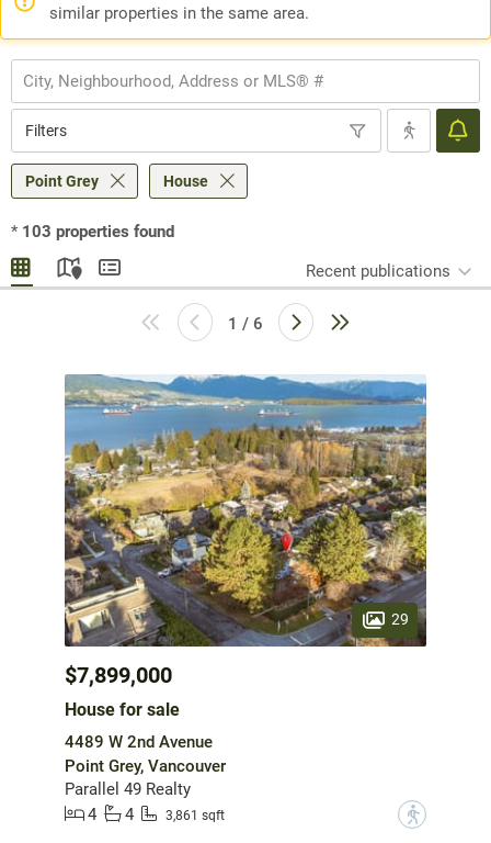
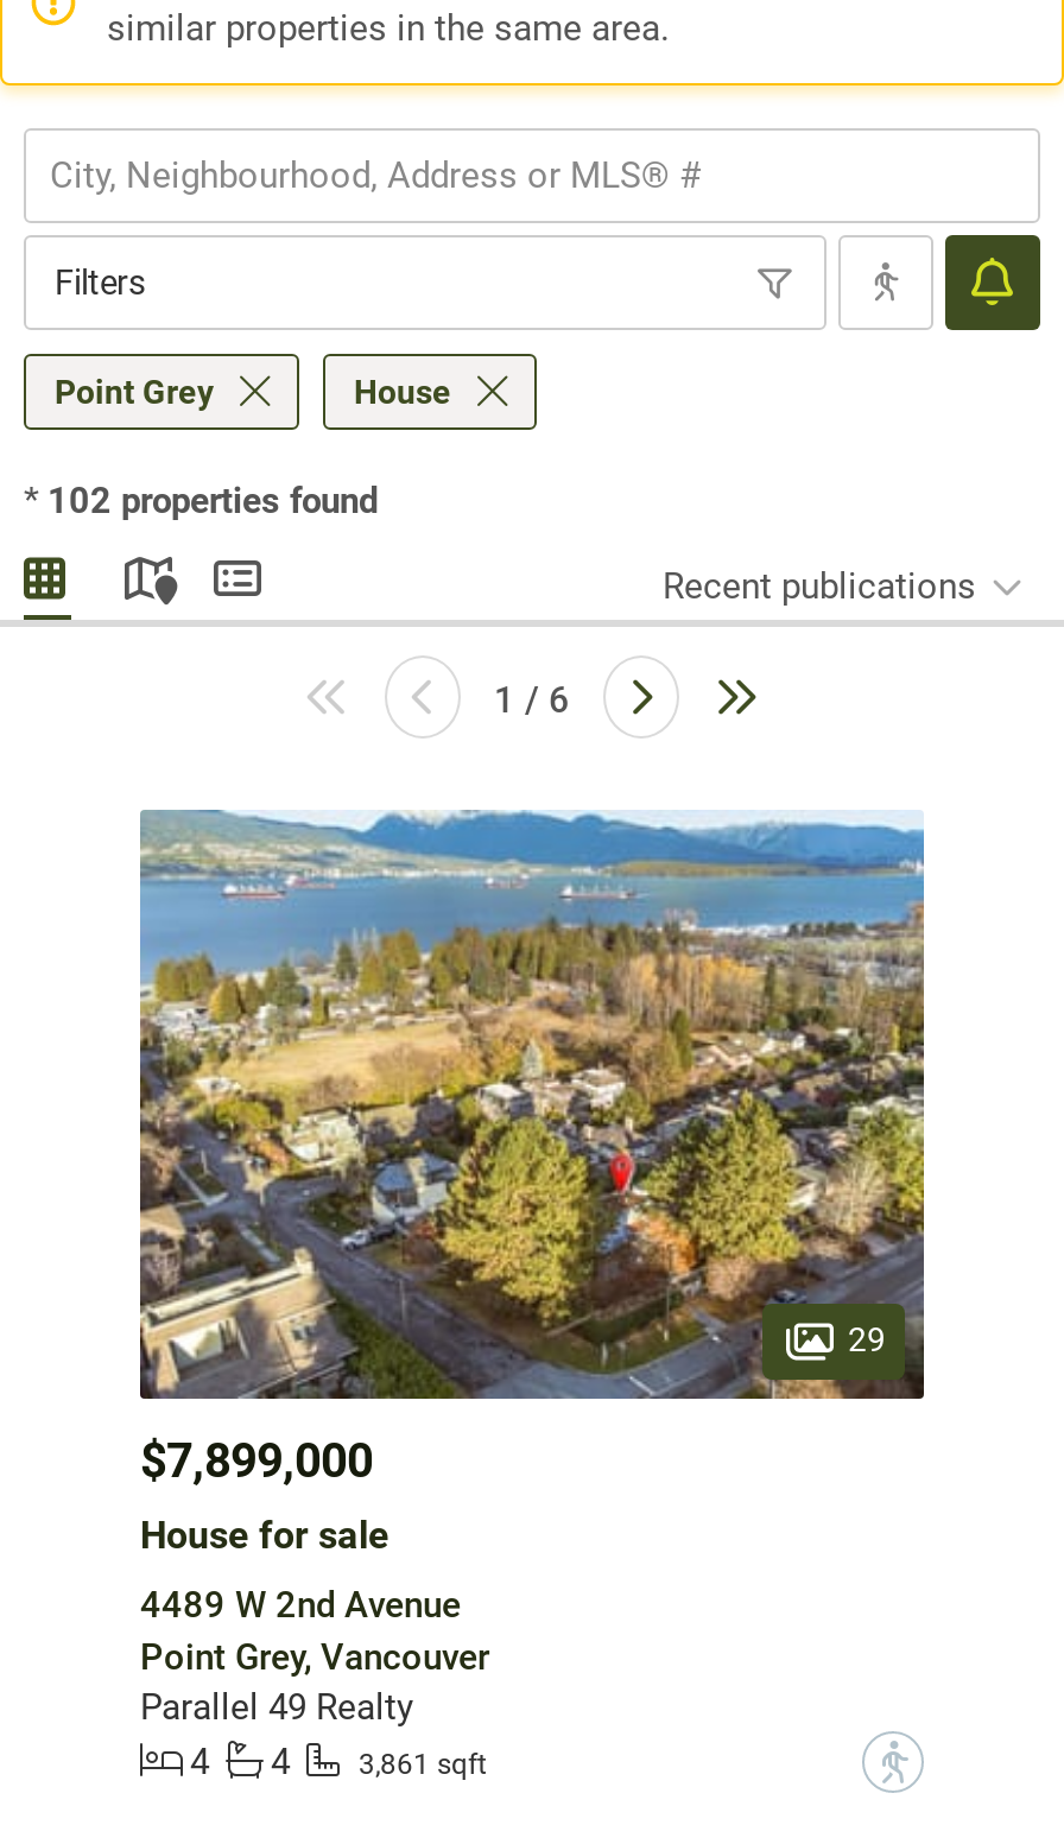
[11,222,174,241] * 103 properties found -> [24,480,378,522] * 102 properties found

